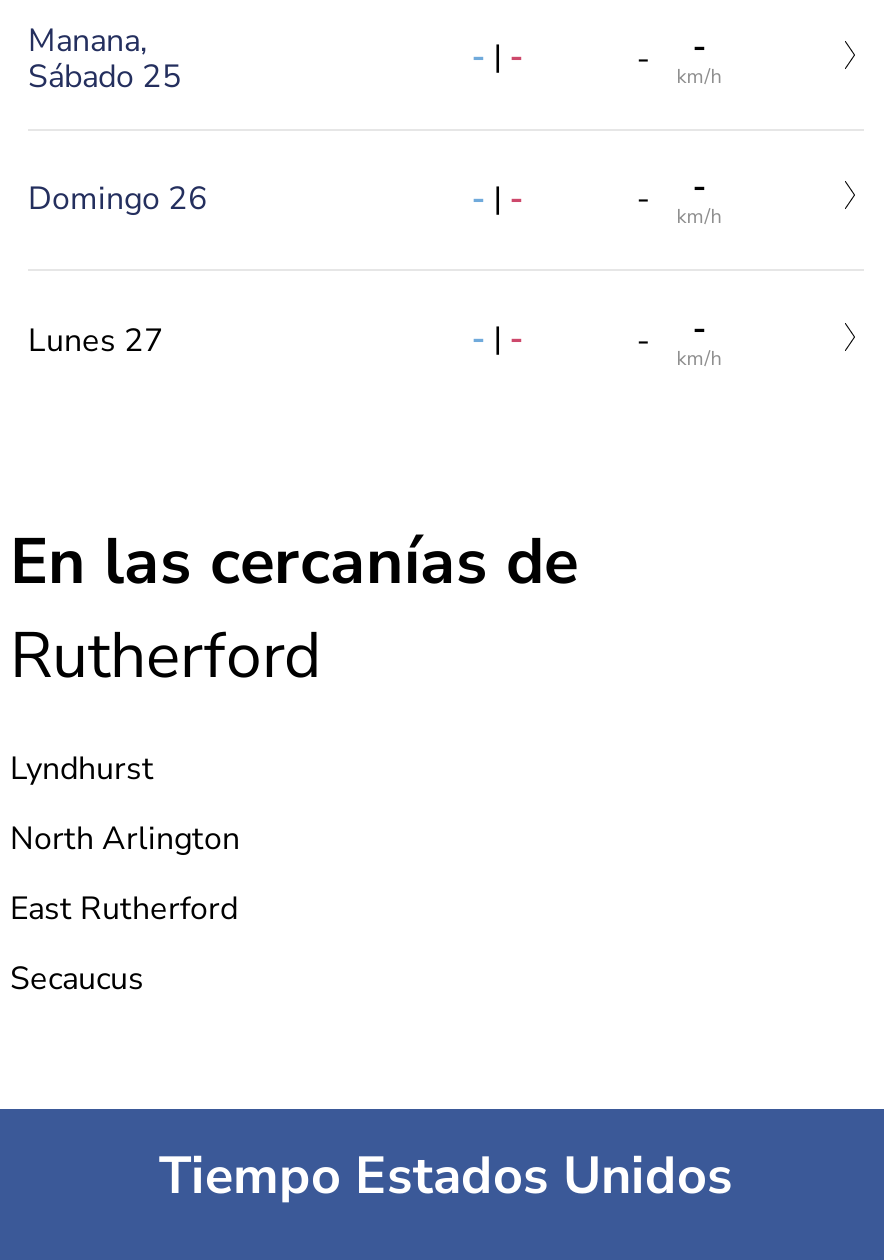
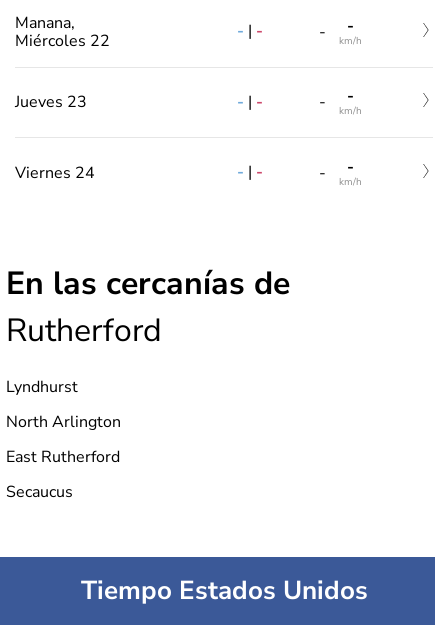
[28,55,182,99] Sábado 25 -> [15,30,110,52] Miércoles 22
[28,178,208,222] Domingo 26 -> [15,91,87,113] Jueves 23
[28,319,164,363] Lunes 27 -> [15,162,95,184] Viernes 24

